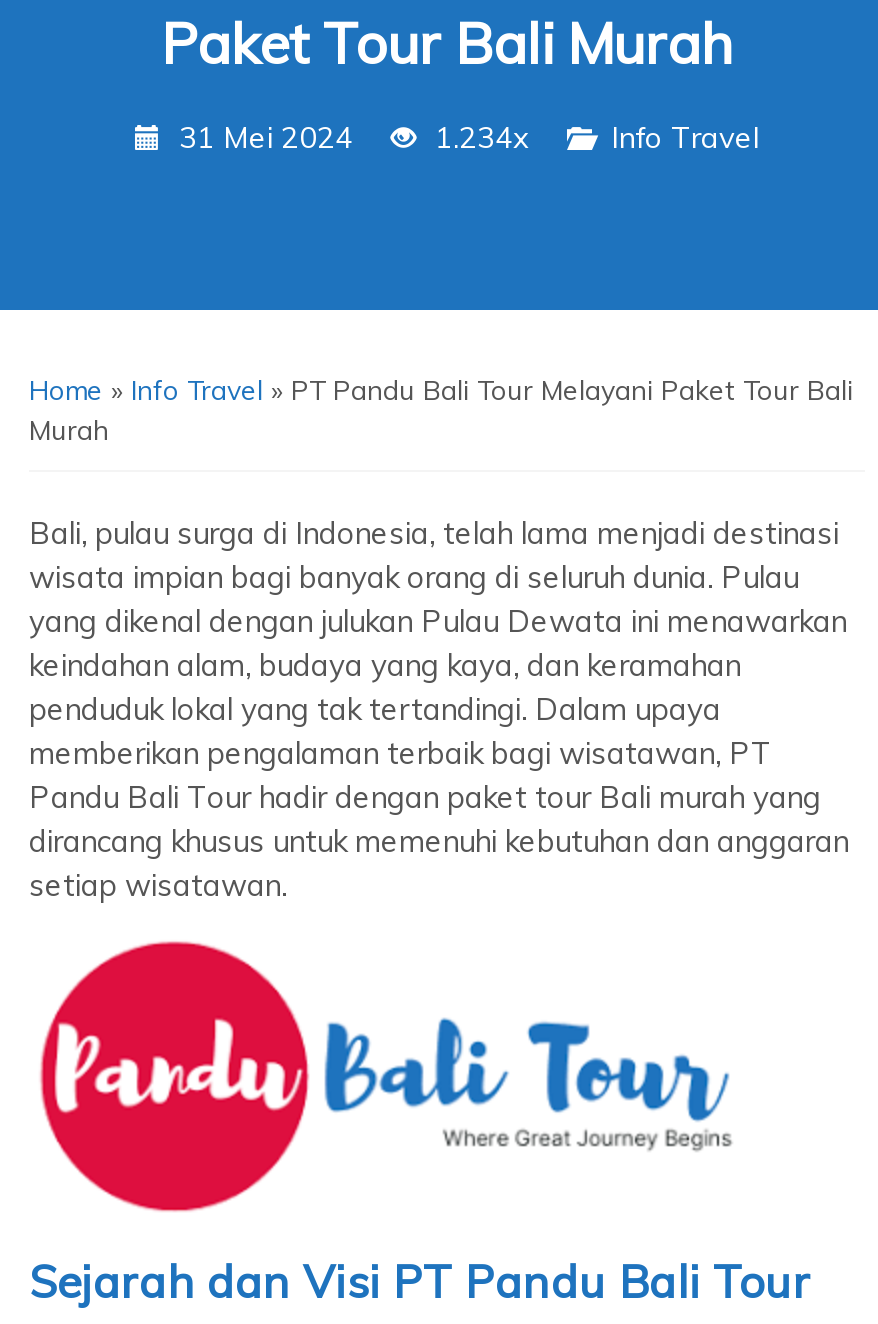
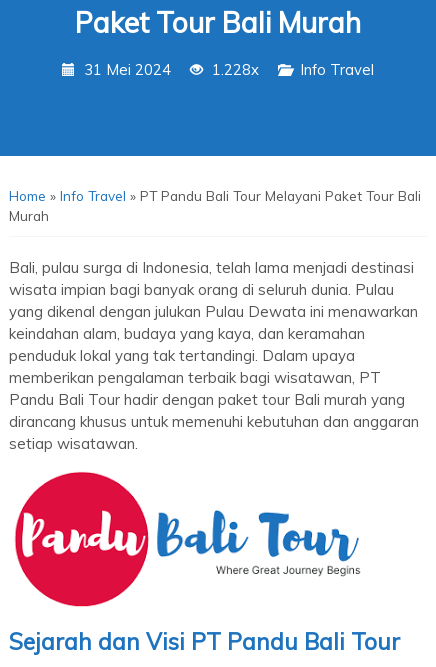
[171,118,759,156] 31 Mei 2024 1.234x Info Travel -> [80,60,374,79] 31 Mei 2024 1.228x Info Travel

